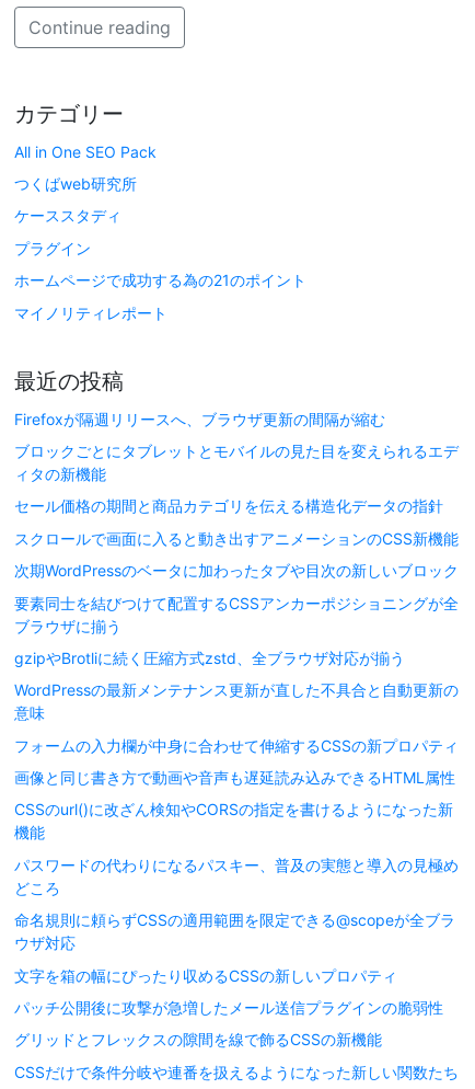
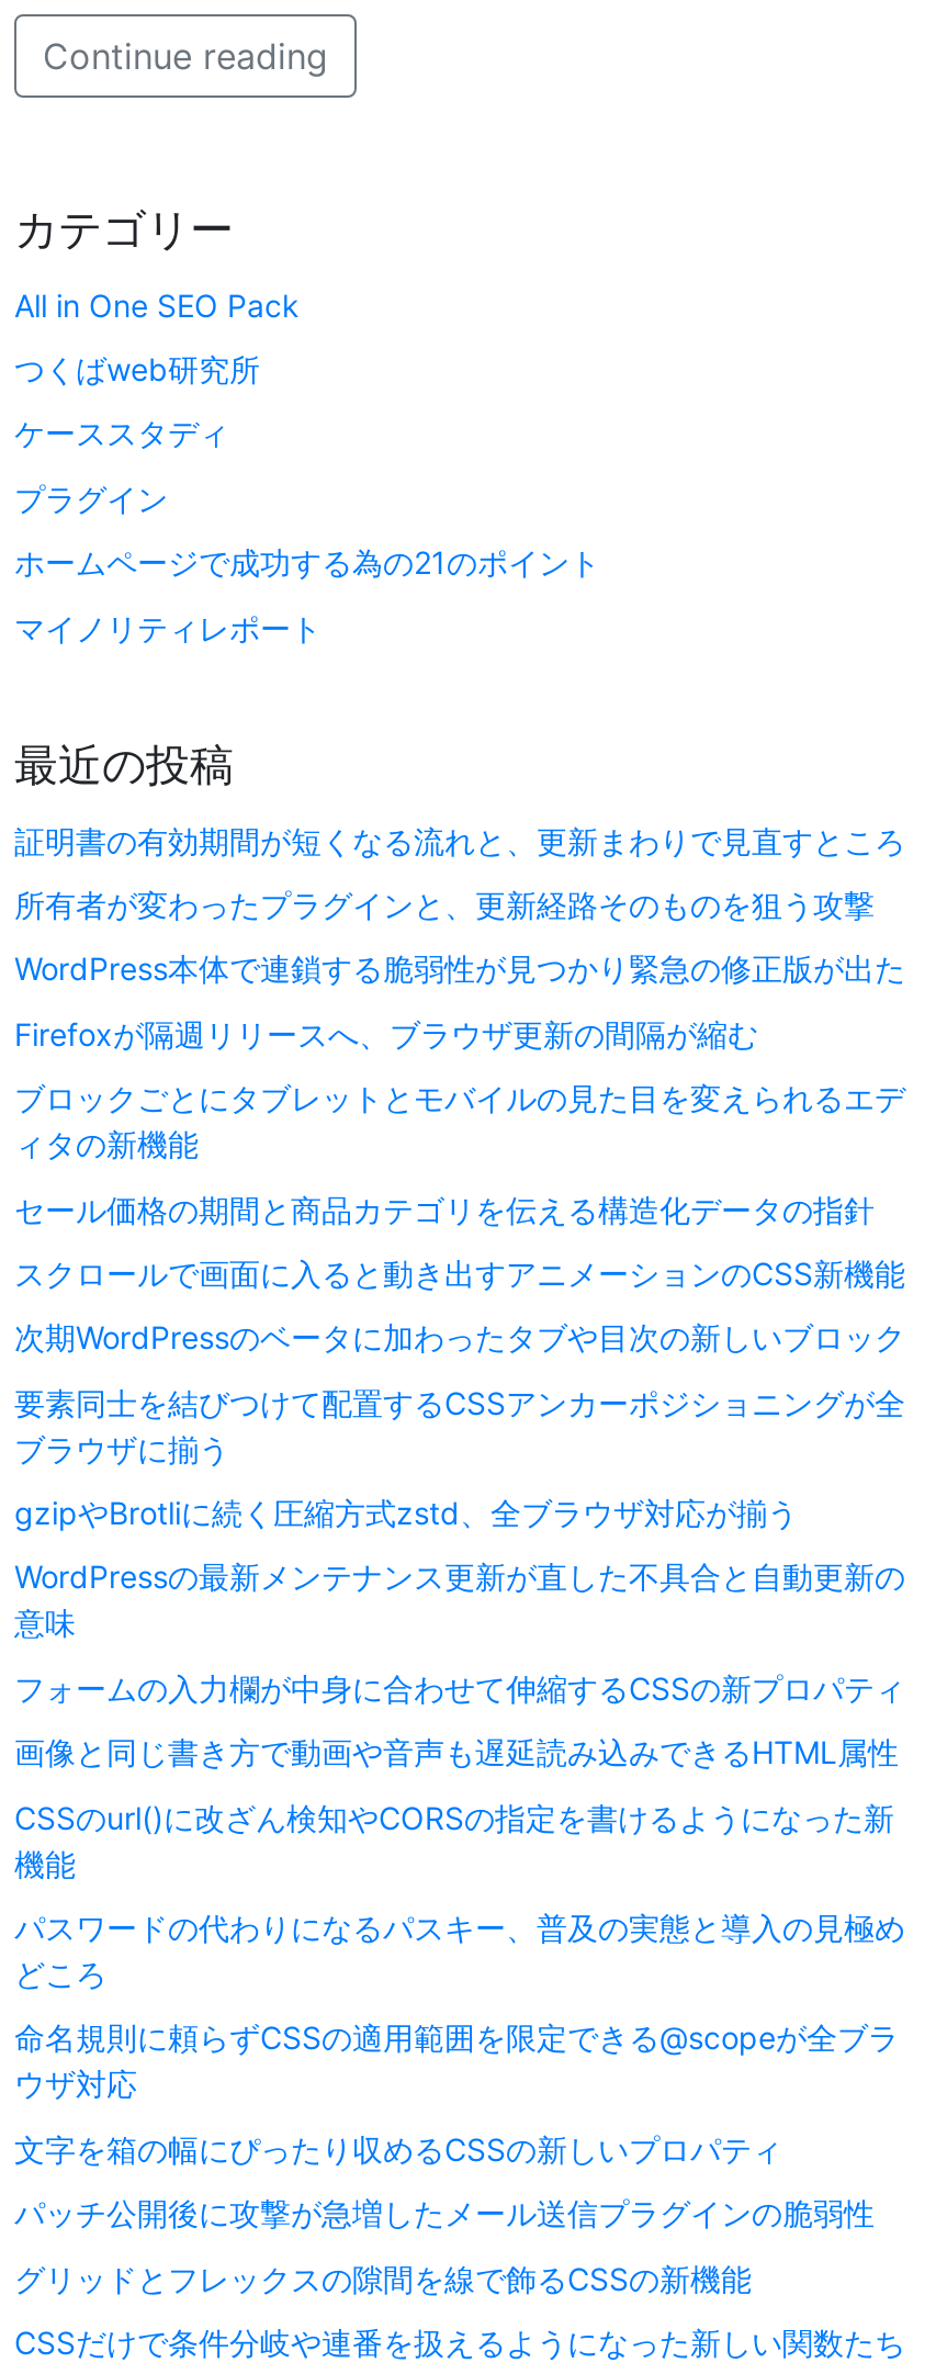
none -> [14,821,905,987] 証明書の有効期間が短くなる流れと、更新まわりで見直すところ | 所有者が変わったプラグインと、更新経路そのものを狙う攻撃 | WordPress本体で連鎖する脆弱性が見つかり緊急の修正版が出た

